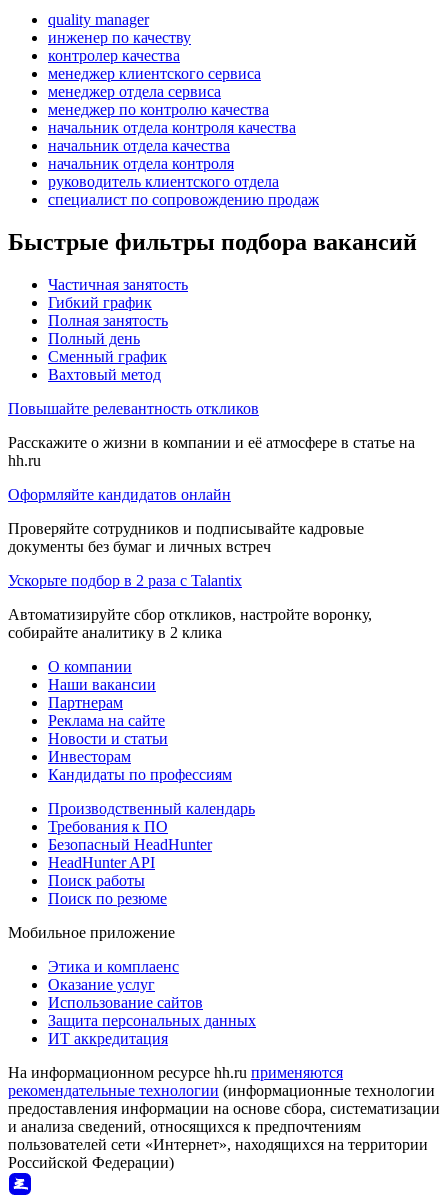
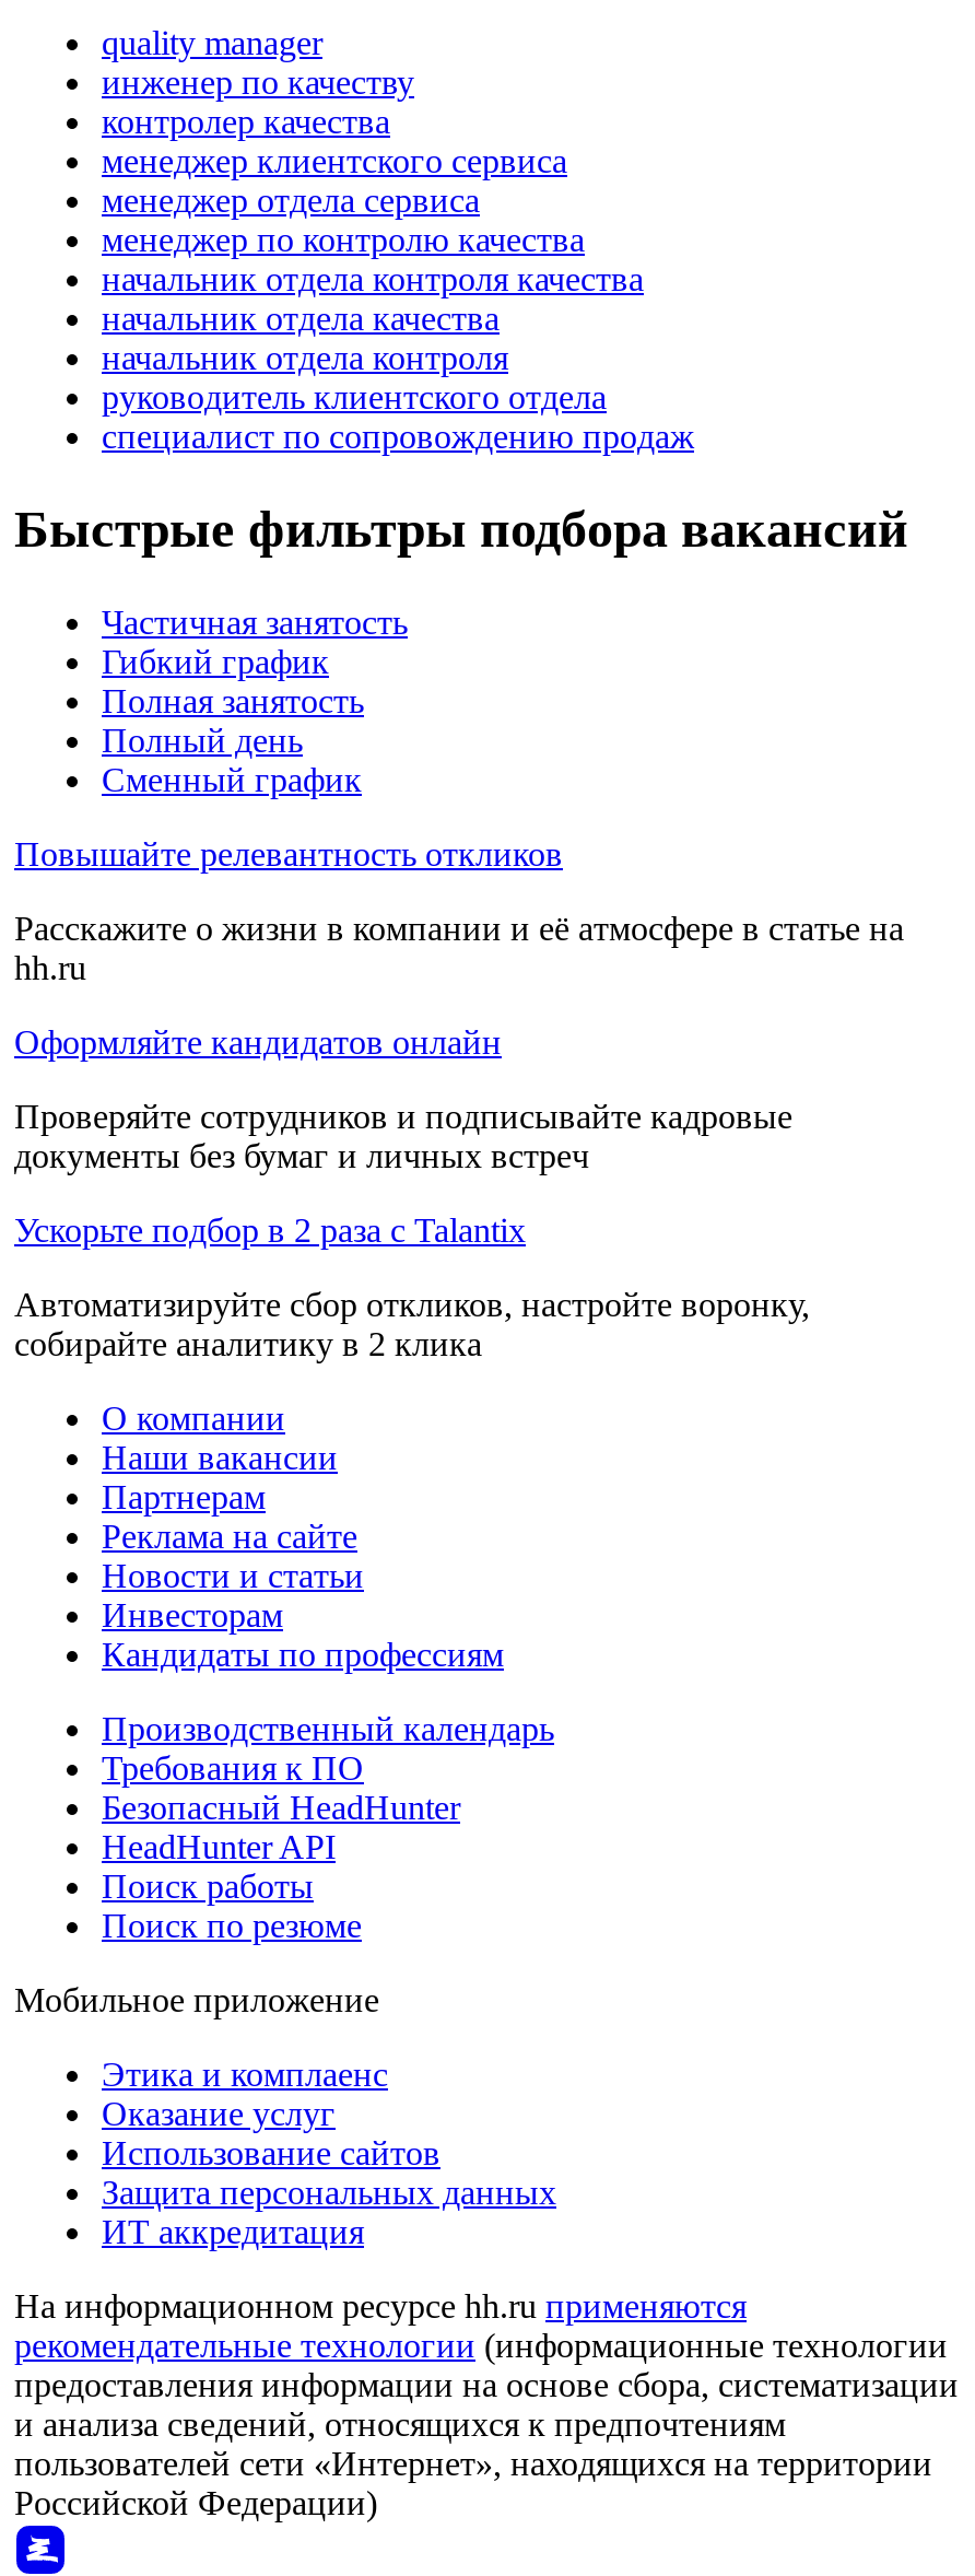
[48,365,161,382] Вахтовый метод -> none

